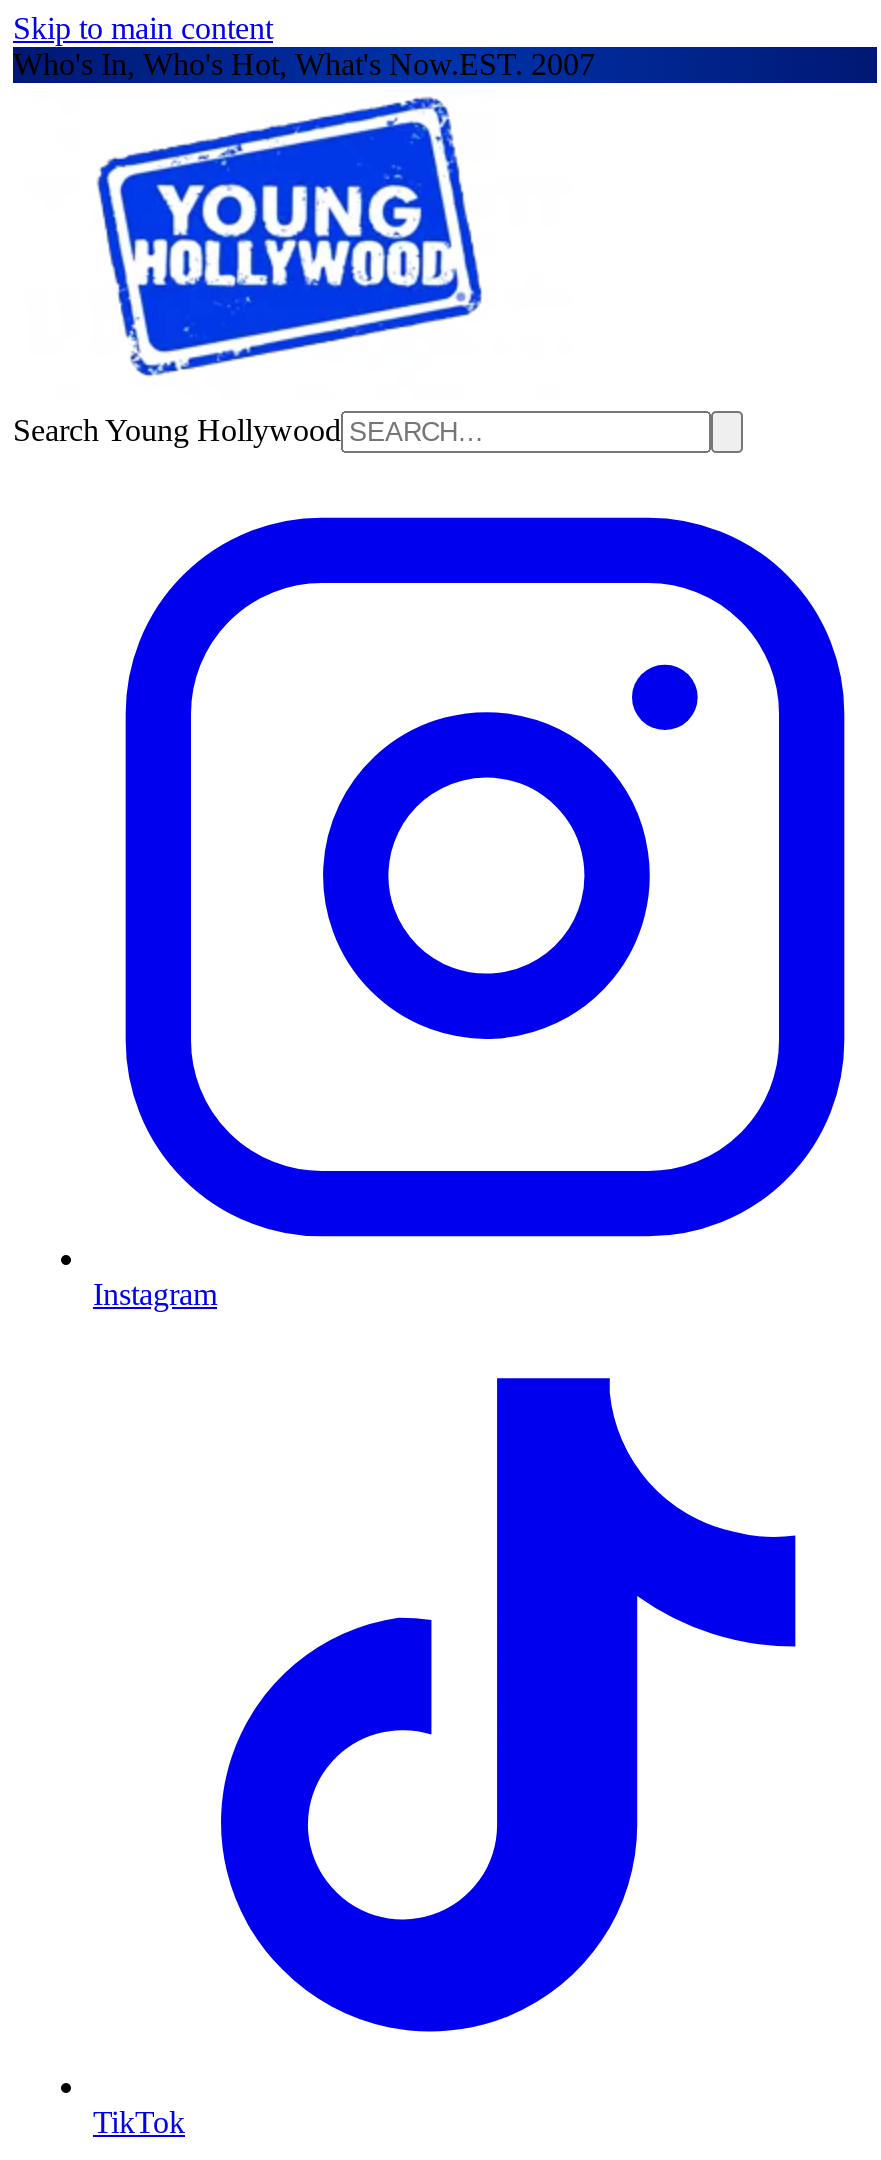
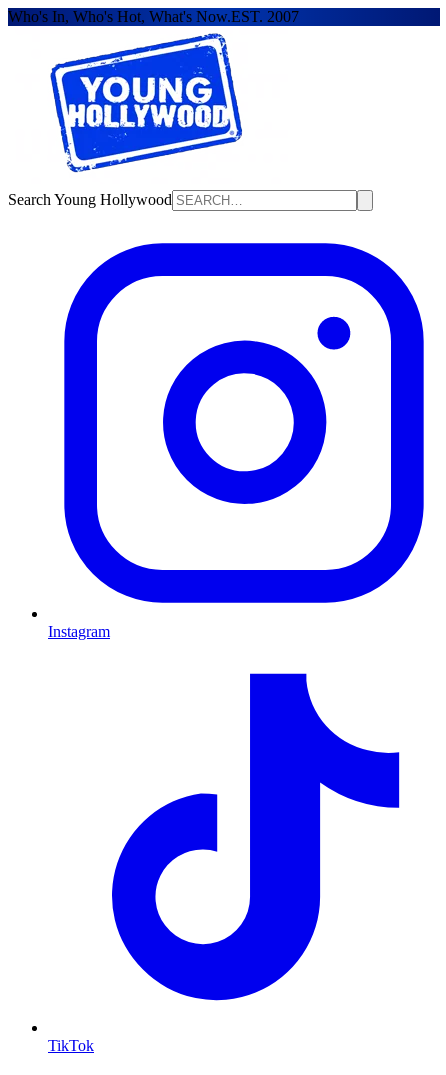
[13,11,273,45] Skip to main content -> none

